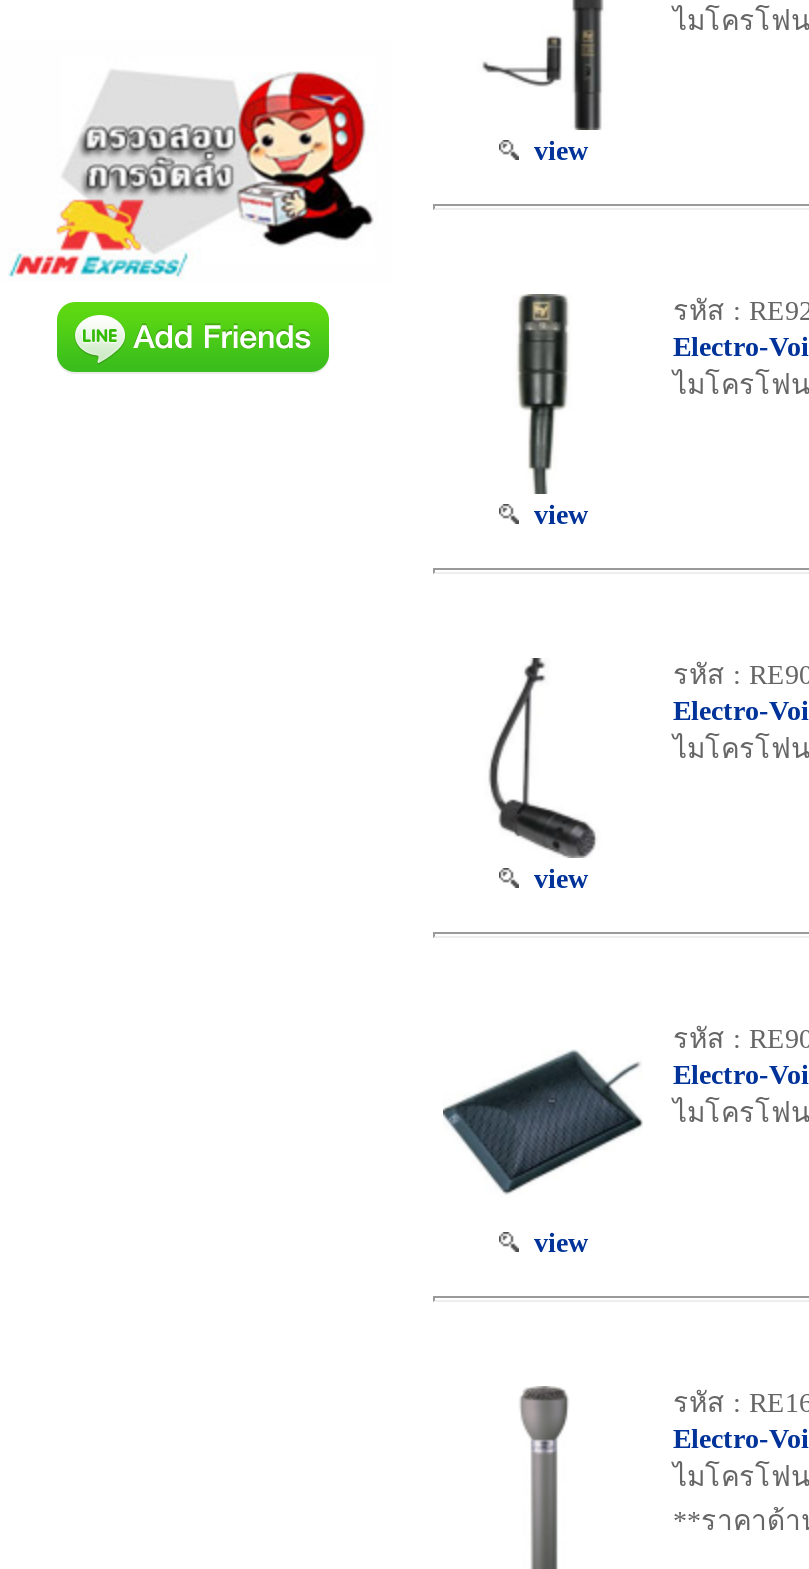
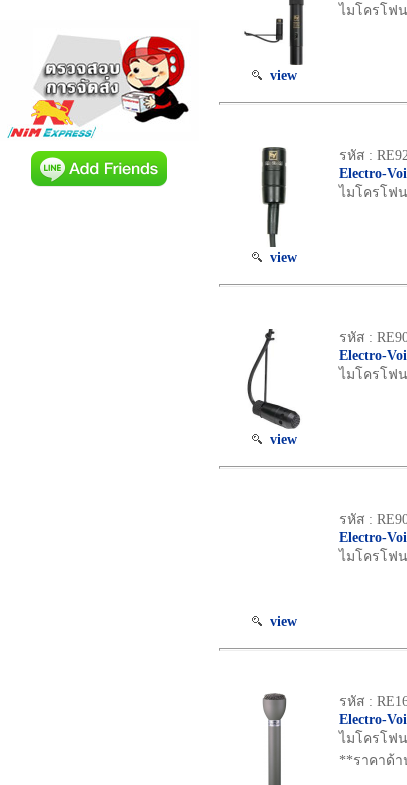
[441,1050,643,1196] [image] -> none

